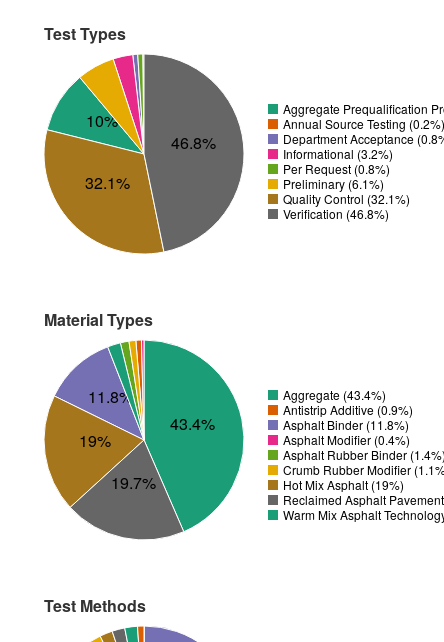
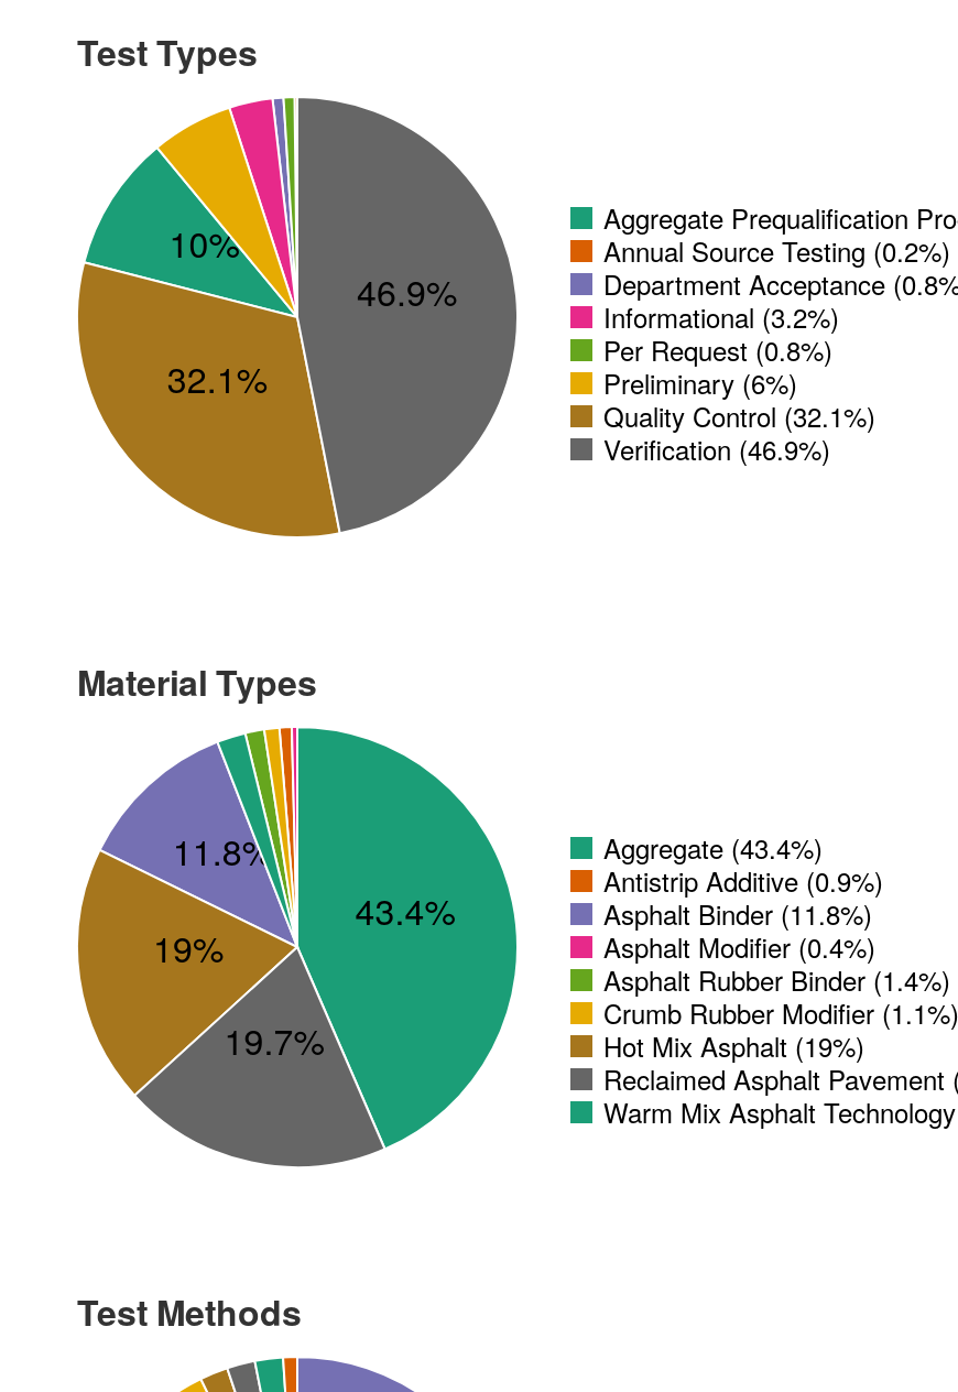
[171,131,216,154] 46.8% -> [357,266,457,316] 46.9%
[283,175,384,192] Preliminary (6.1%) -> [603,363,797,402] Preliminary (6%)
[283,205,389,222] Verification (46.8%) -> [603,429,830,468] Verification (46.9%)

